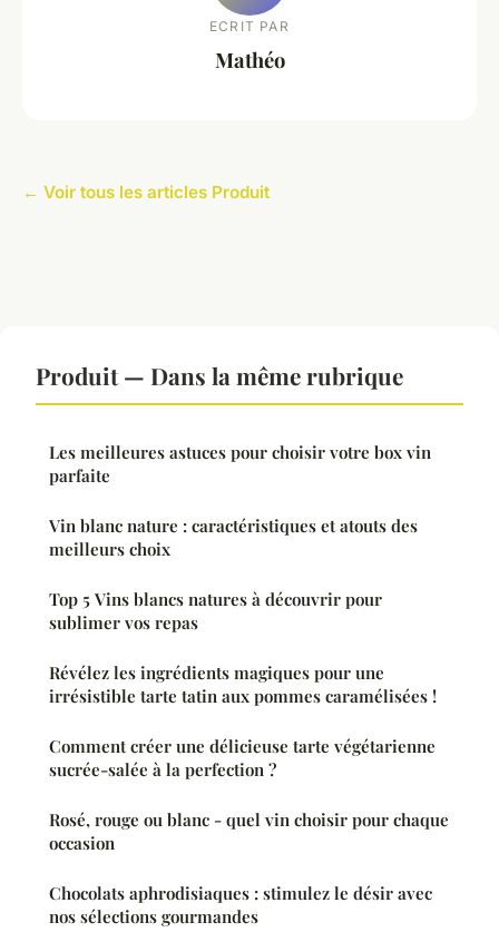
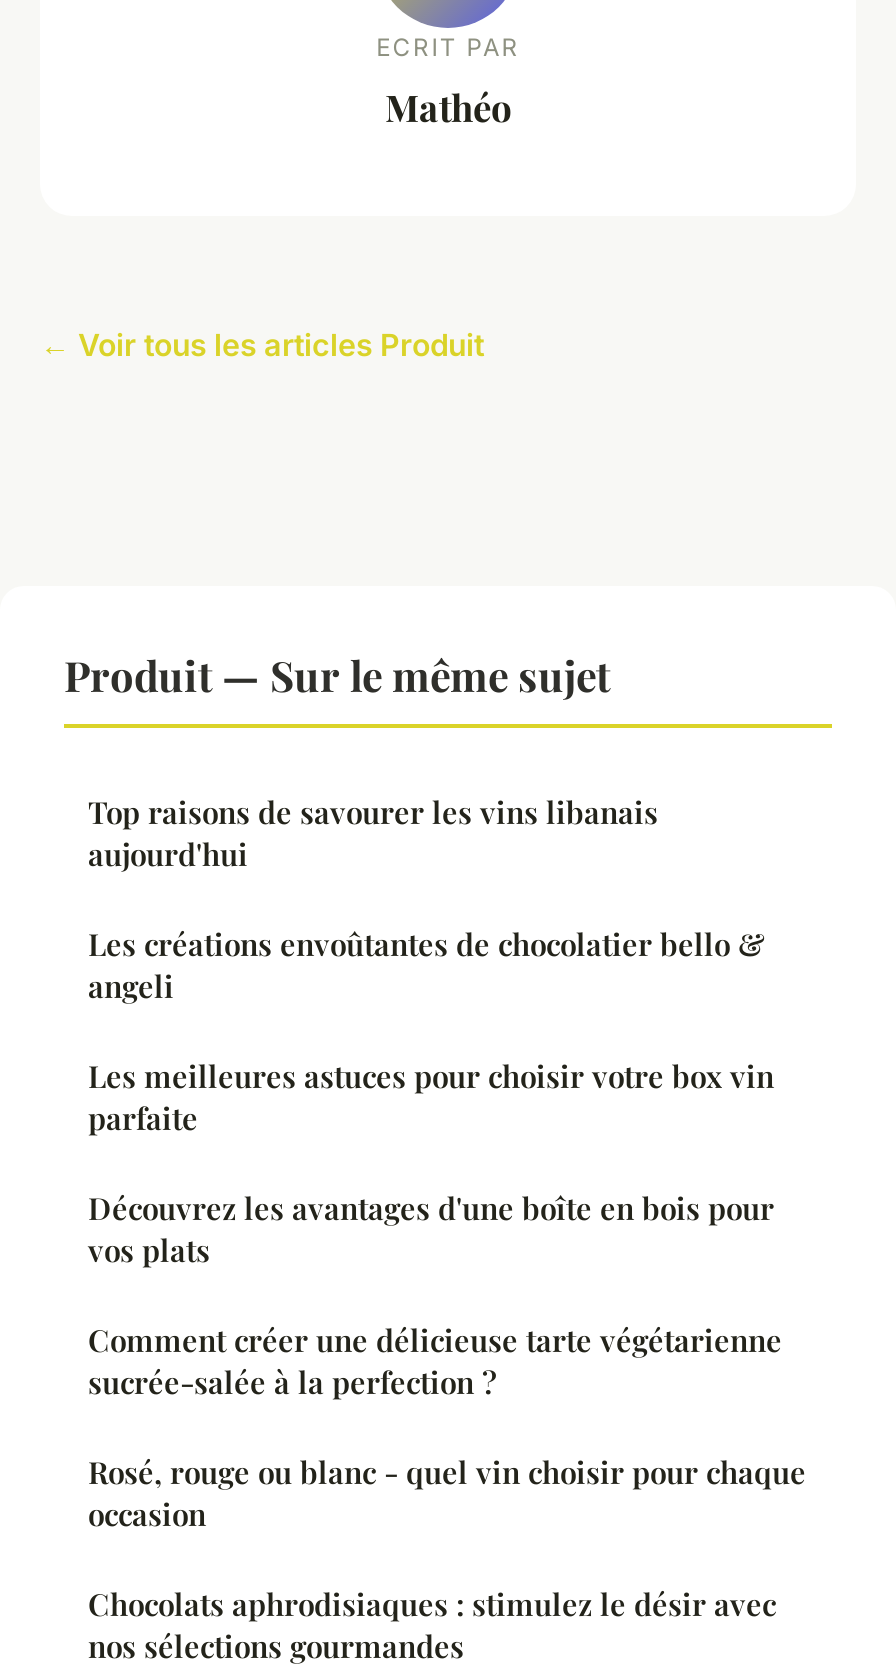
[36,359,403,390] Produit — Dans la même rubrique -> [64,645,764,1005] Produit — Sur le même sujet | Top raisons de savourer les vins libanais | aujourd'hui | Les créations envoûtantes de chocolatier bello & | angeli
moved [49,441,431,486] -> [88,1055,774,1137]: Les meilleures astuces pour choisir votre box vin | parfaite
[49,514,437,707] Vin blanc nature : caractéristiques et atouts des | meilleurs choix | Top 5 Vins blancs natures à découvrir pour | sublimer vos repas | Révélez les ingrédients magiques pour une | irrésistible tarte tatin aux pommes caramélisées ! -> [88,1187,774,1269] Découvrez les avantages d'une boîte en bois pour | vos plats

